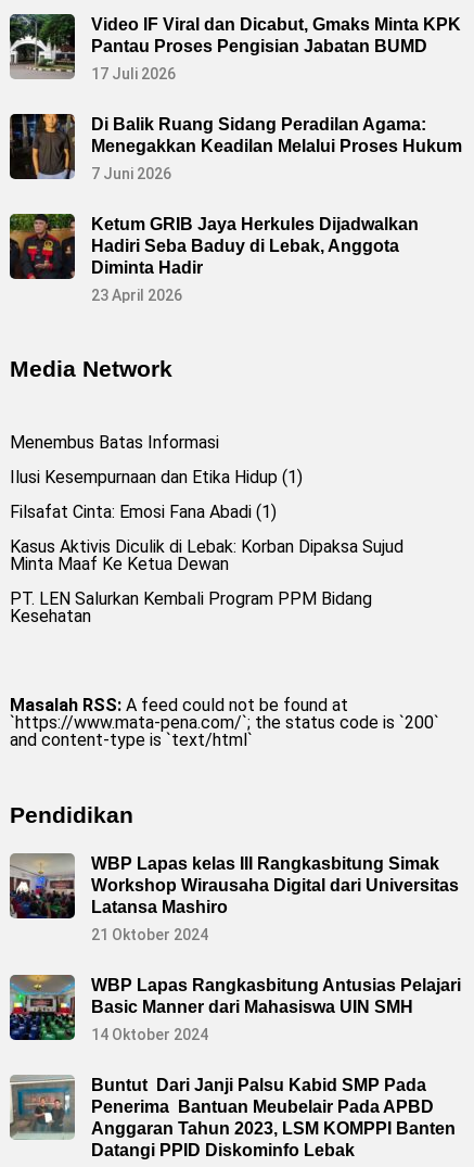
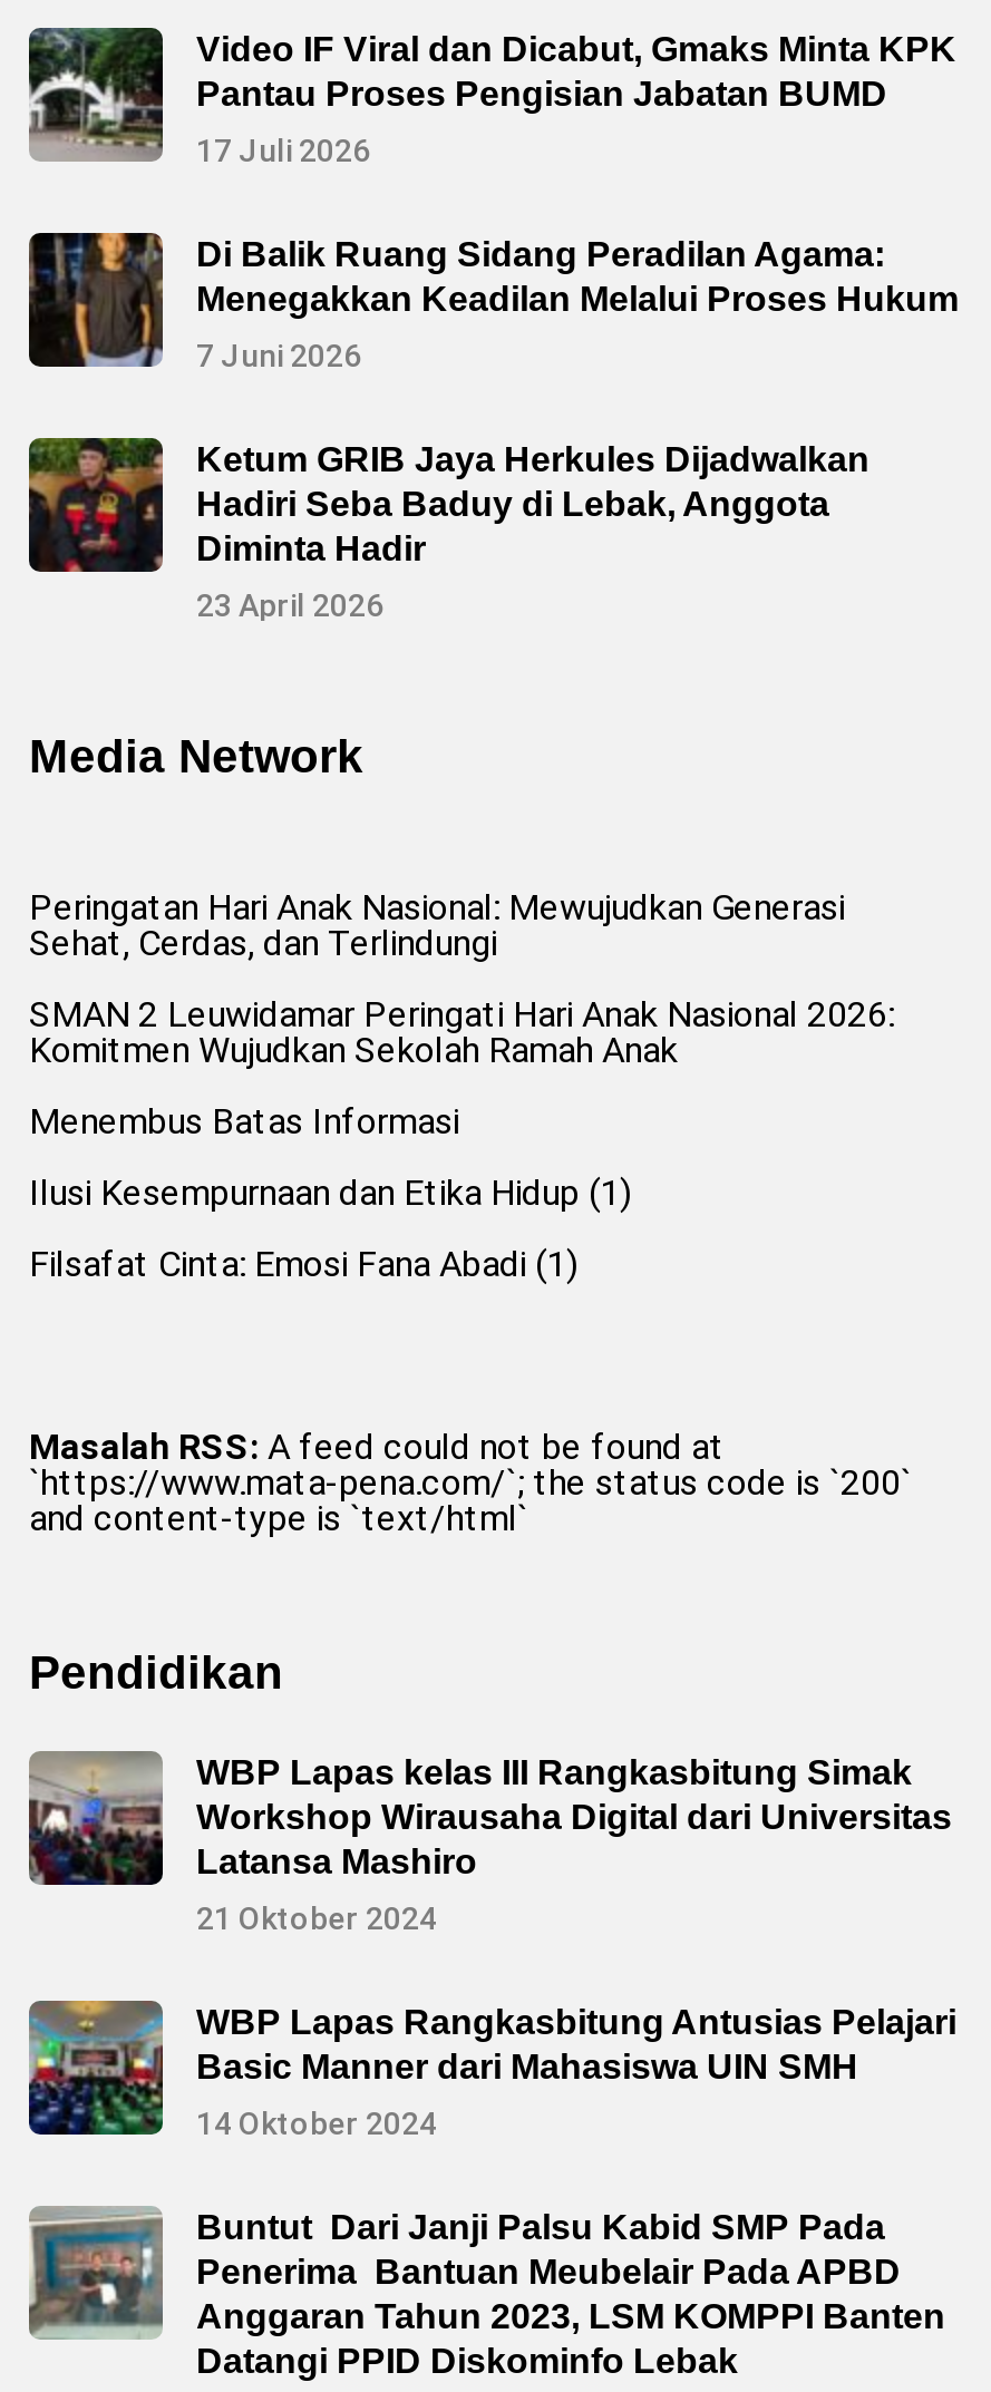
none -> [29,886,894,1071] Peringatan Hari Anak Nasional: Mewujudkan Generasi | Sehat, Cerdas, dan Terlindungi | SMAN 2 Leuwidamar Peringati Hari Anak Nasional 2026: | Komitmen Wujudkan Sekolah Ramah Anak
moved [10,432,303,522] -> [29,1100,631,1285]: Menembus Batas Informasi | Ilusi Kesempurnaan dan Etika Hidup (1) | Filsafat Cinta: Emosi Fana Abadi (1)
[10,536,403,626] Kasus Aktivis Diculik di Lebak: Korban Dipaksa Sujud | Minta Maaf Ke Ketua Dewan | PT. LEN Salurkan Kembali Program PPM Bidang | Kesehatan -> none

